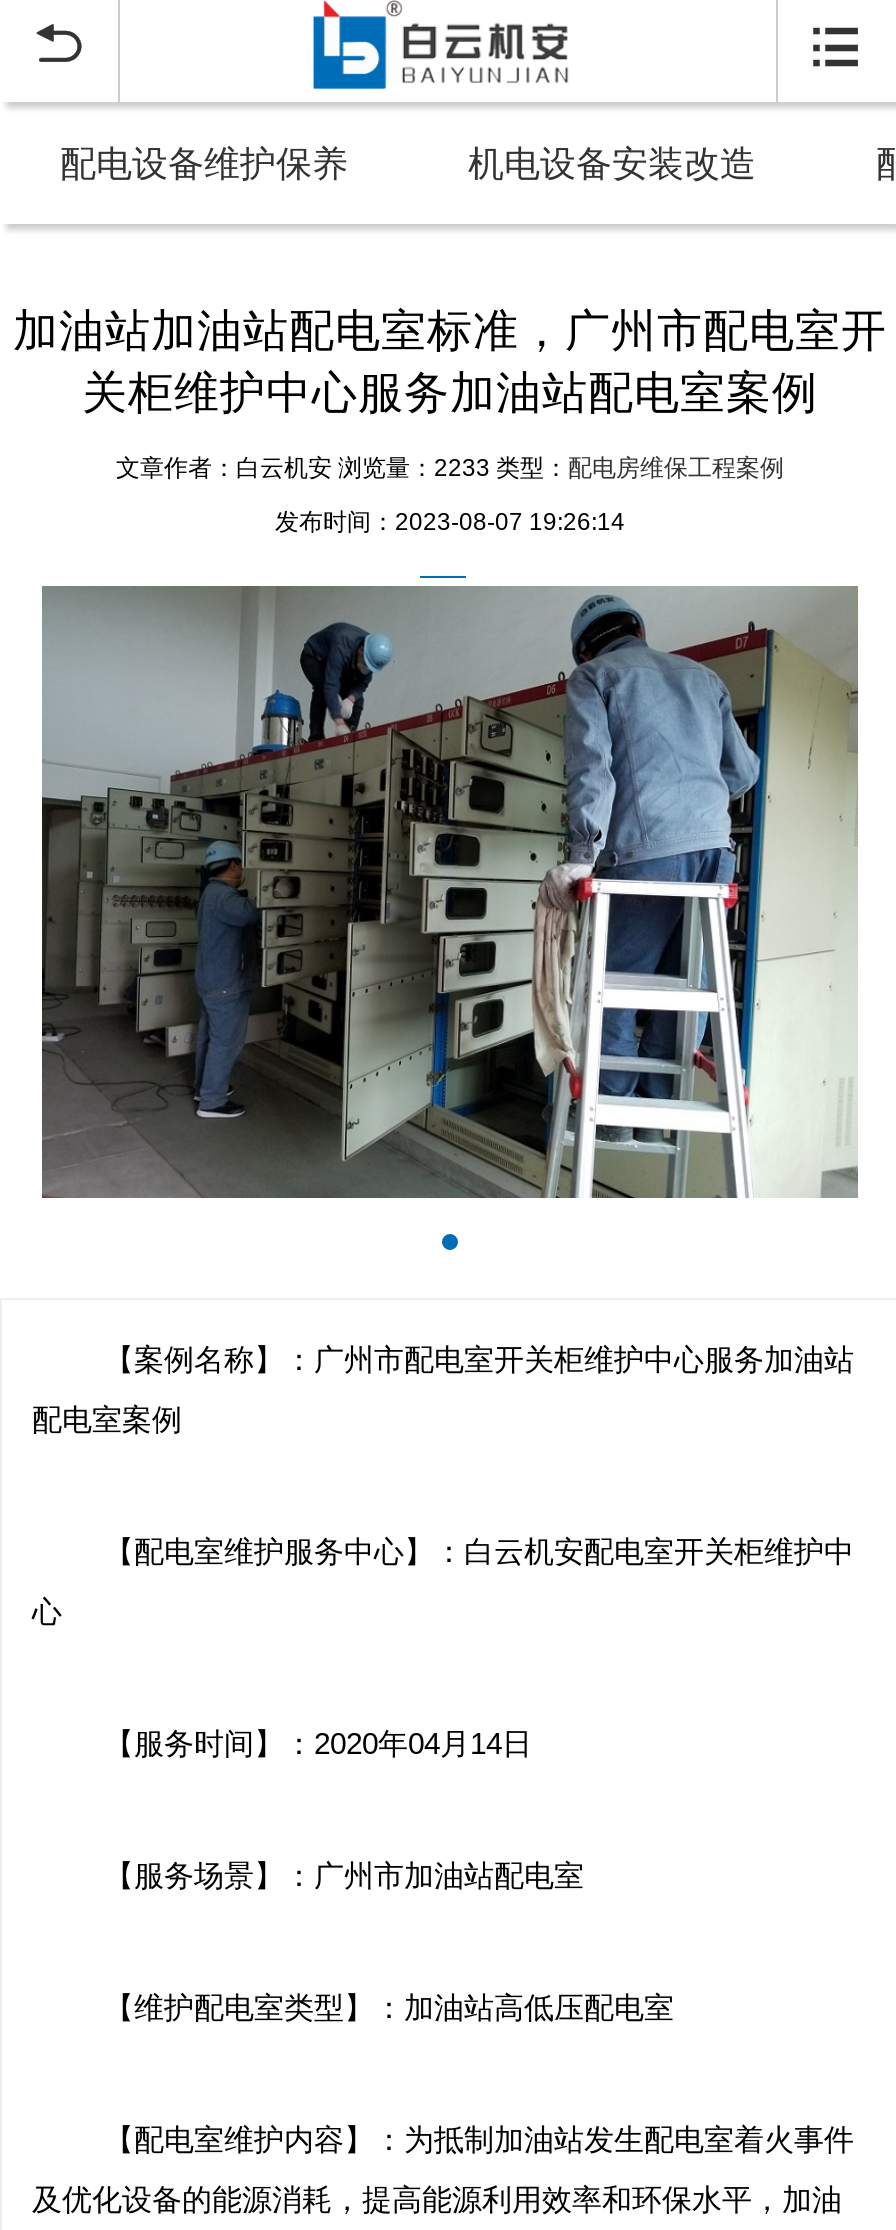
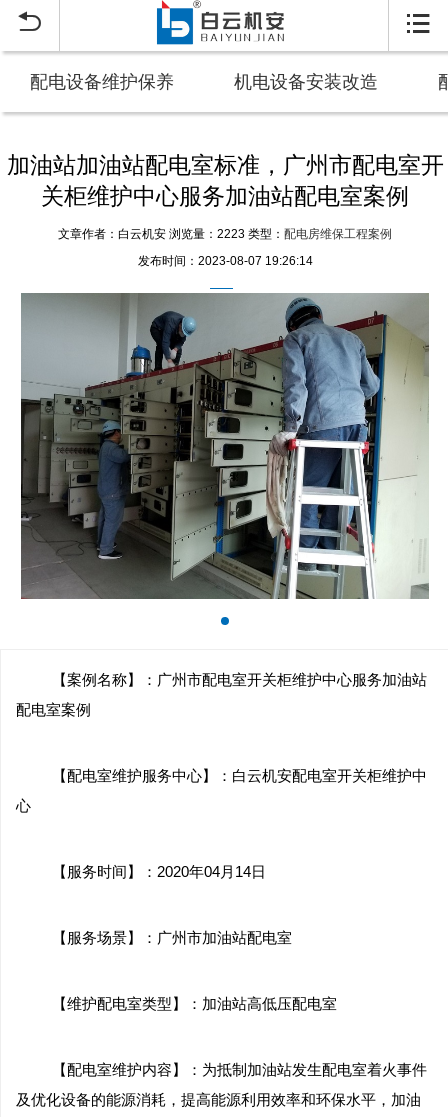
[116,453,784,481] 文章作者：白云机安浏览量：2233类型：配电房维保工程案例 -> [58,226,392,240] 文章作者：白云机安浏览量：2223类型：配电房维保工程案例

